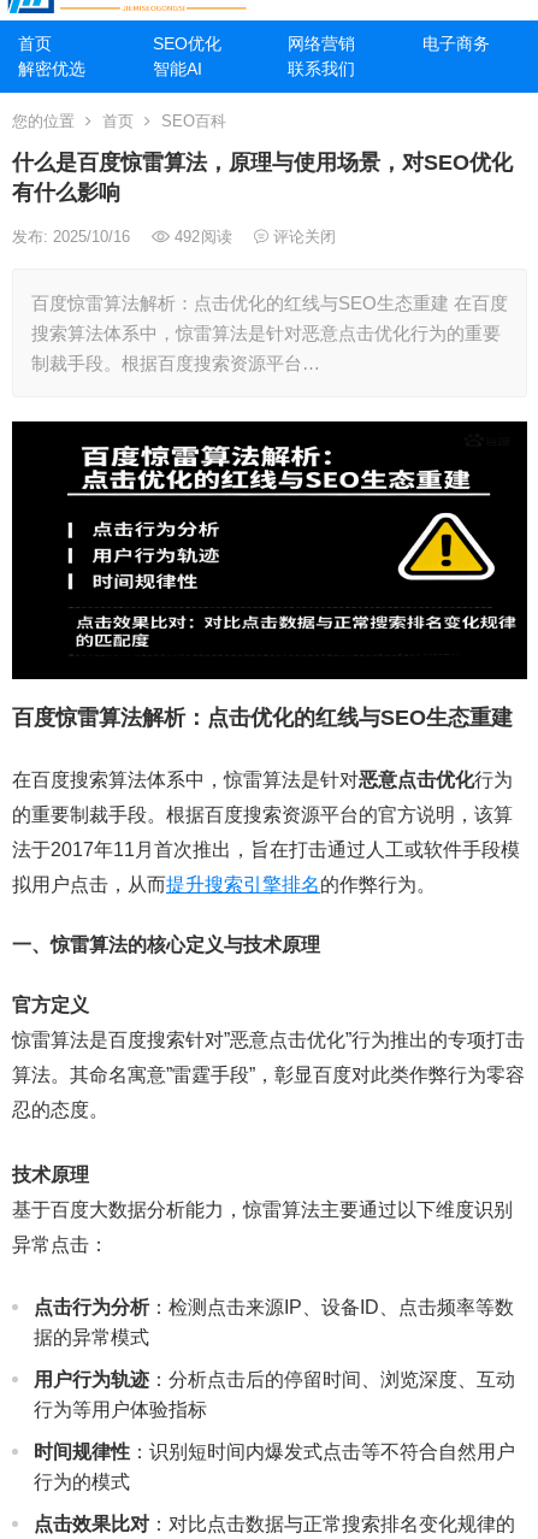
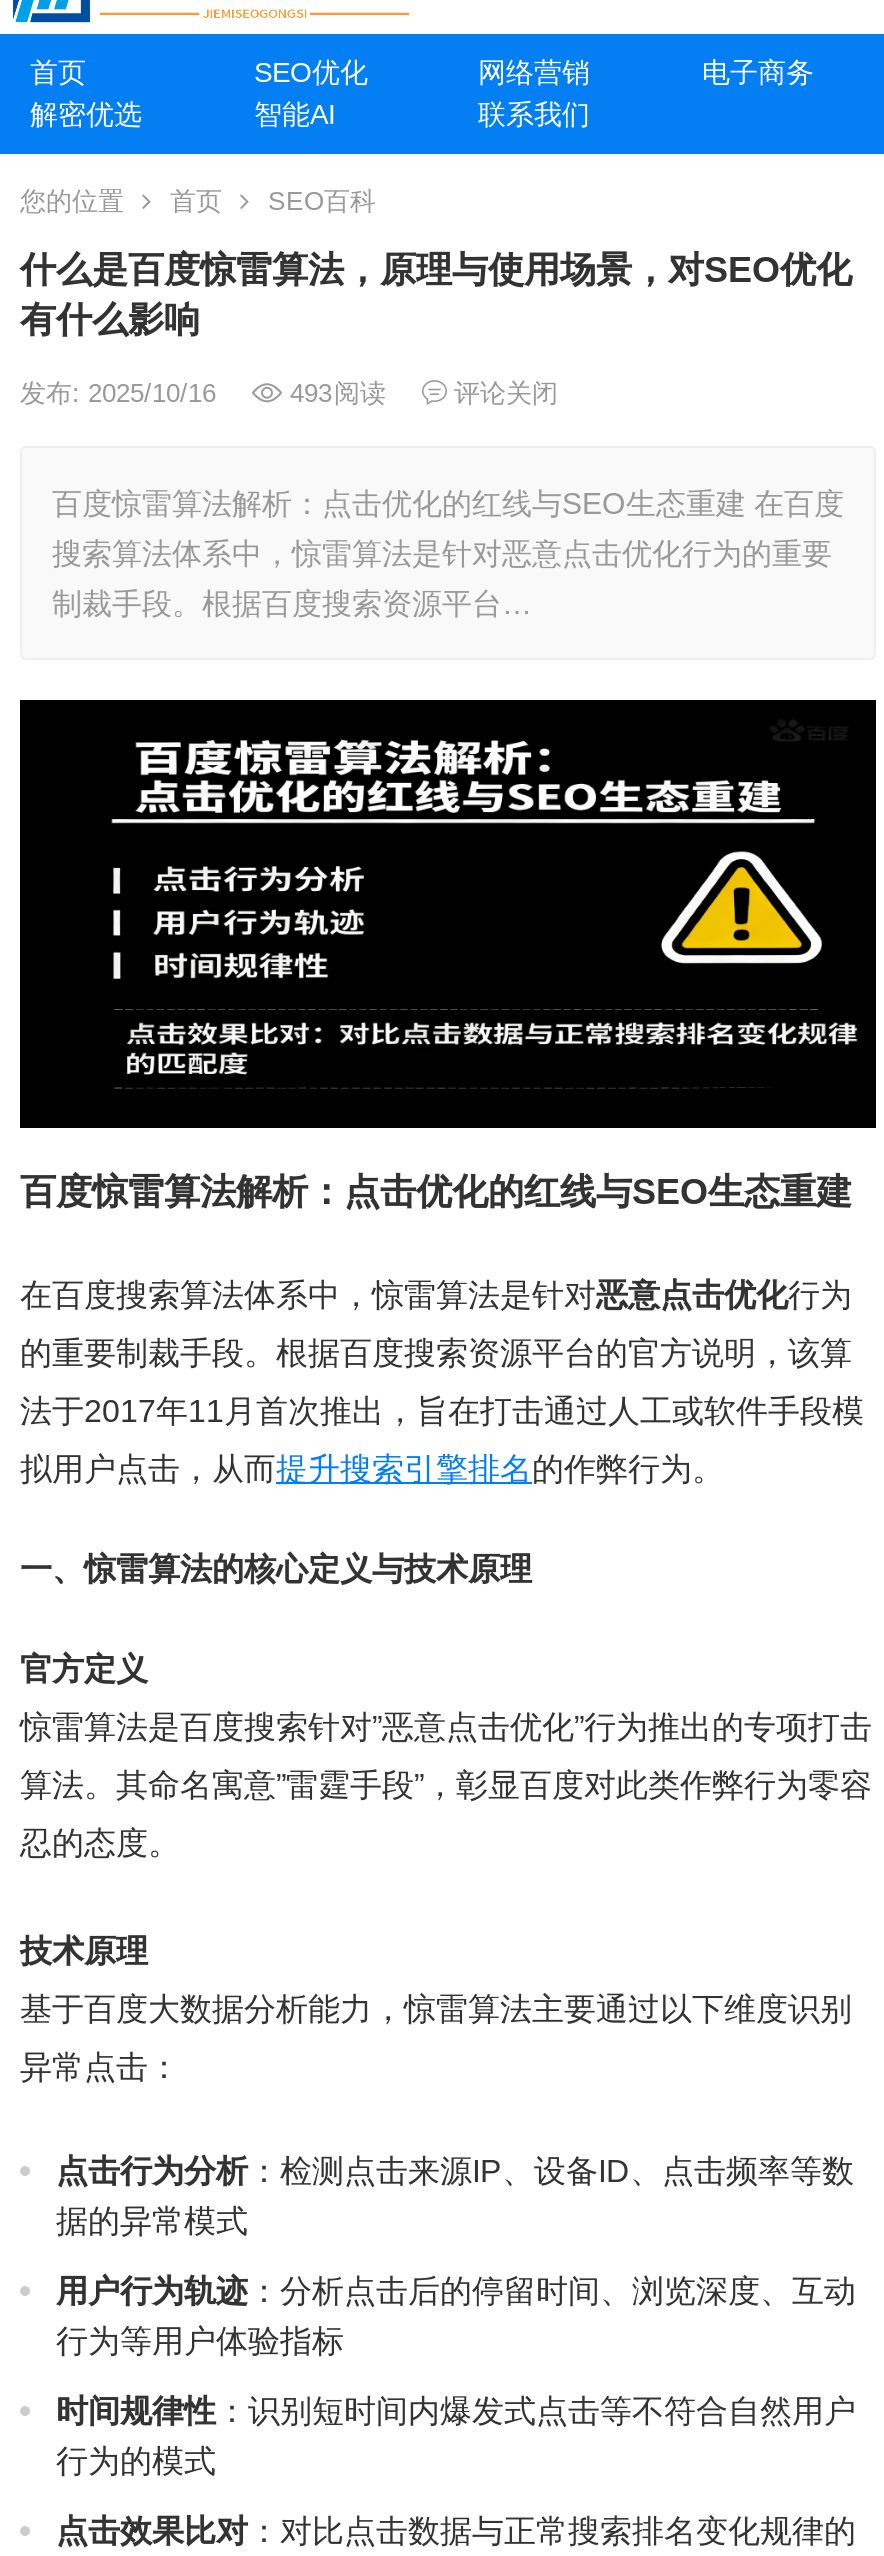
[12,228,336,246] 发布: 2025/10/16 492阅读 评论关闭 -> [20,378,558,408] 发布: 2025/10/16 493阅读 评论关闭

